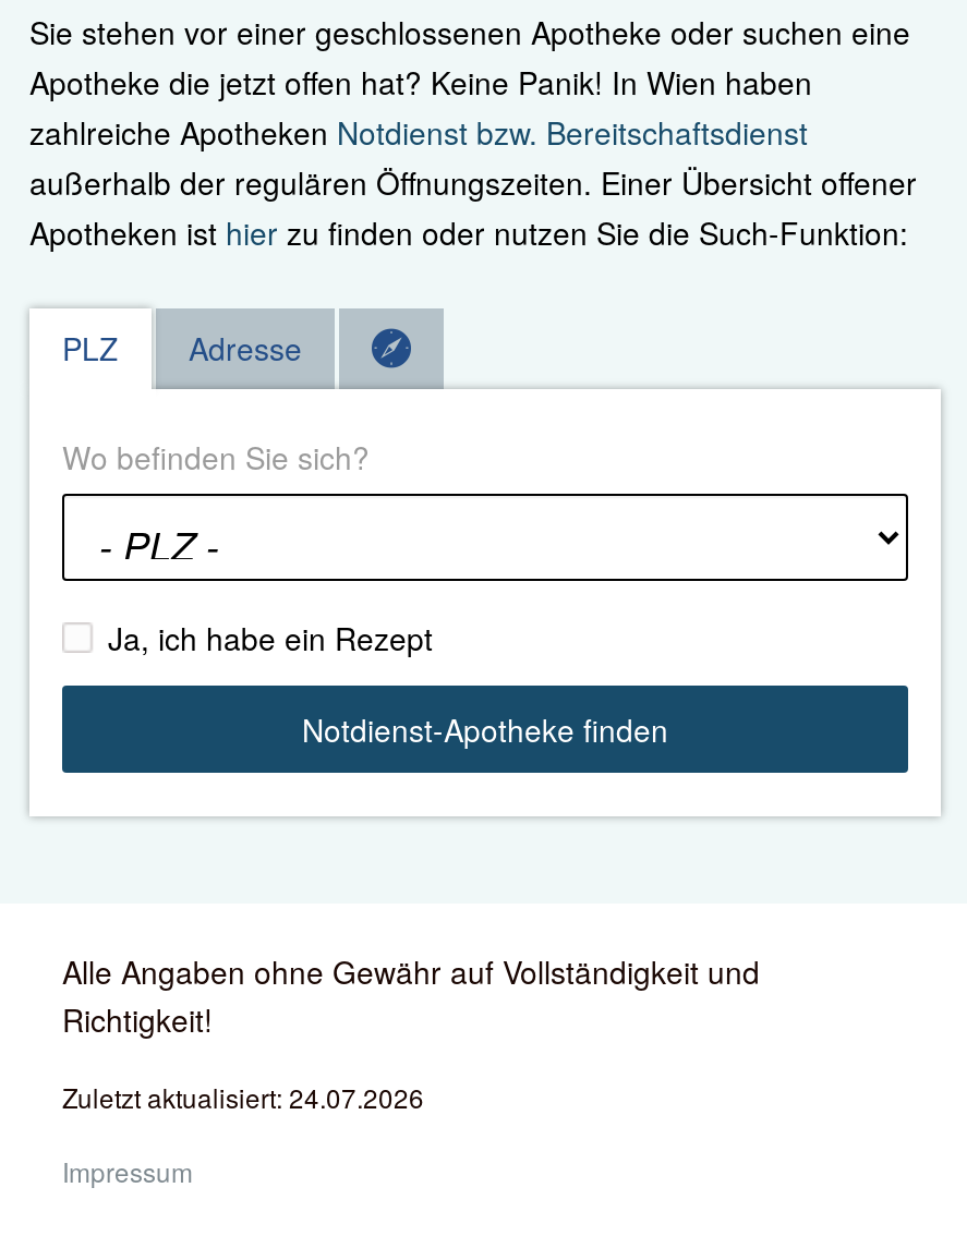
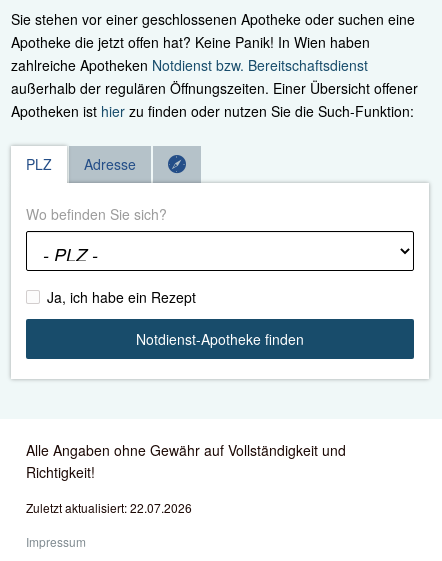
[62,1078,424,1115] Zuletzt aktualisiert: 24.07.2026 -> [26,499,192,516] Zuletzt aktualisiert: 22.07.2026

